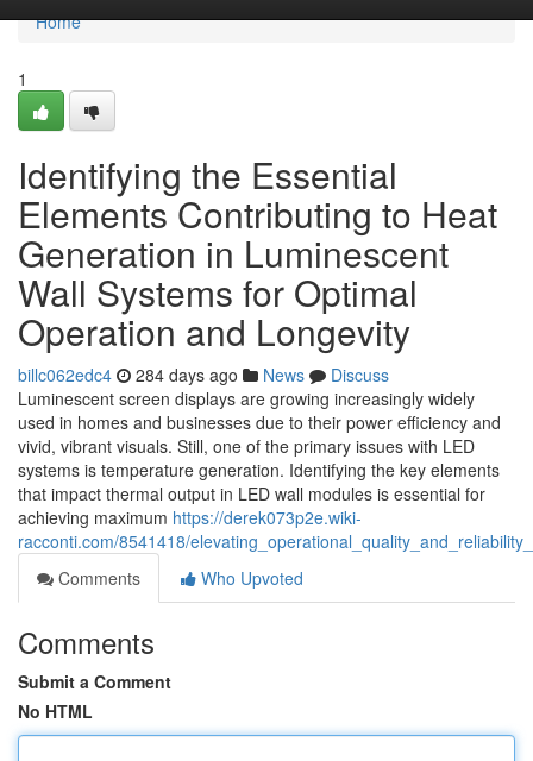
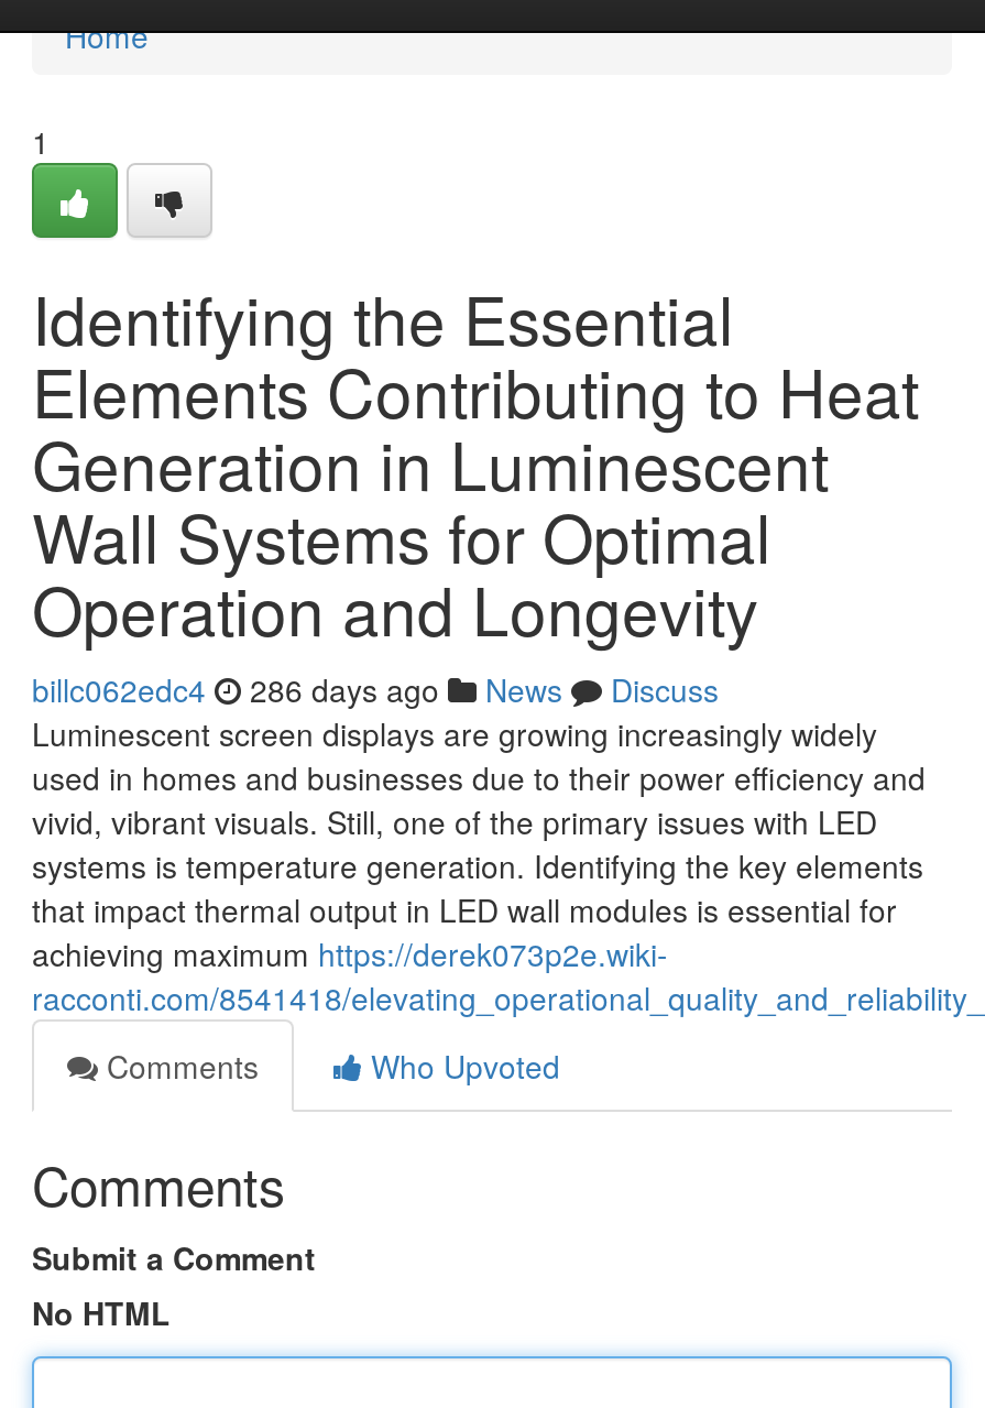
[18,363,389,386] billc062edc4 284 days ago News Discuss -> [32,667,719,711] billc062edc4 286 days ago News Discuss

